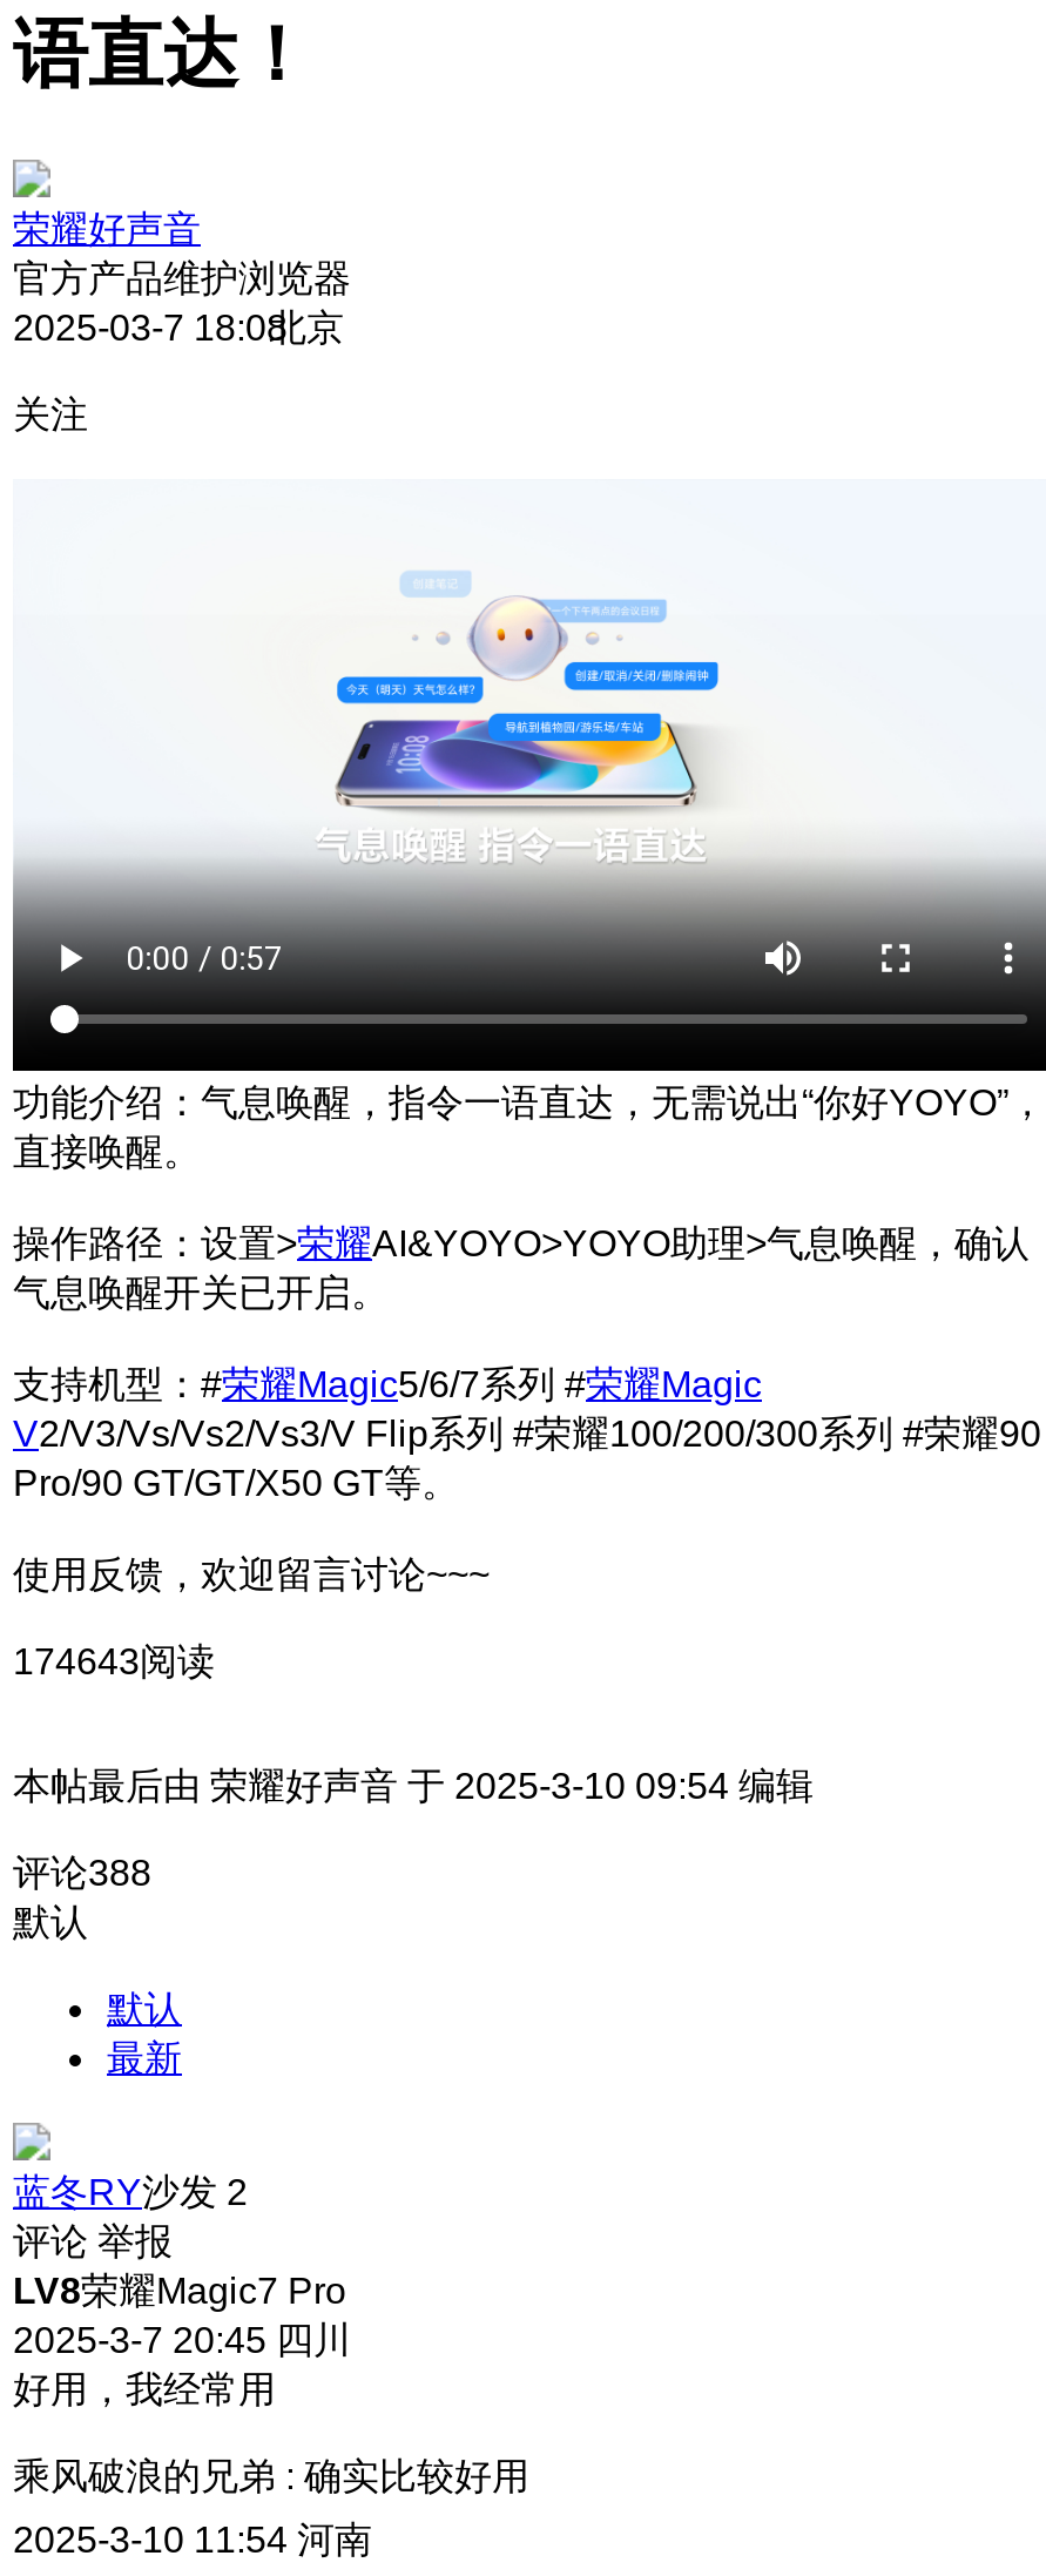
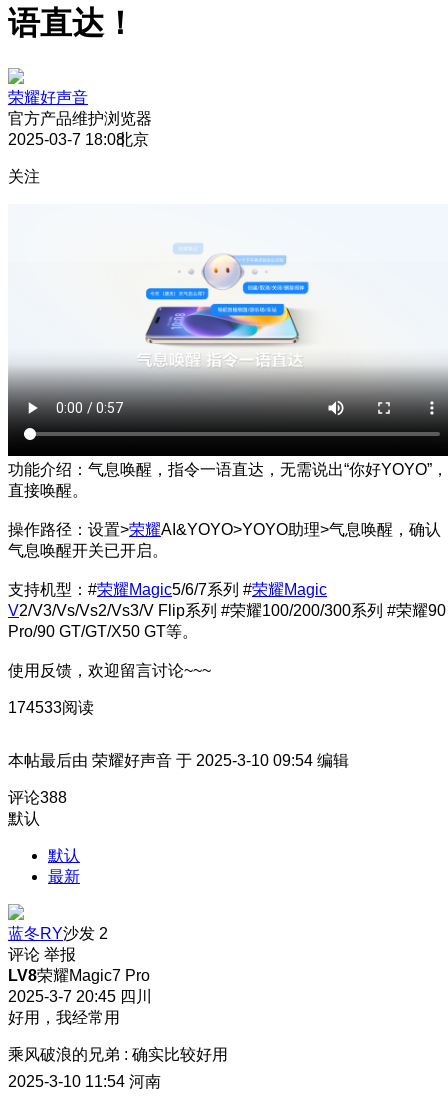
[13,1641,215,1681] 174643阅读 -> [8,699,94,716] 174533阅读

